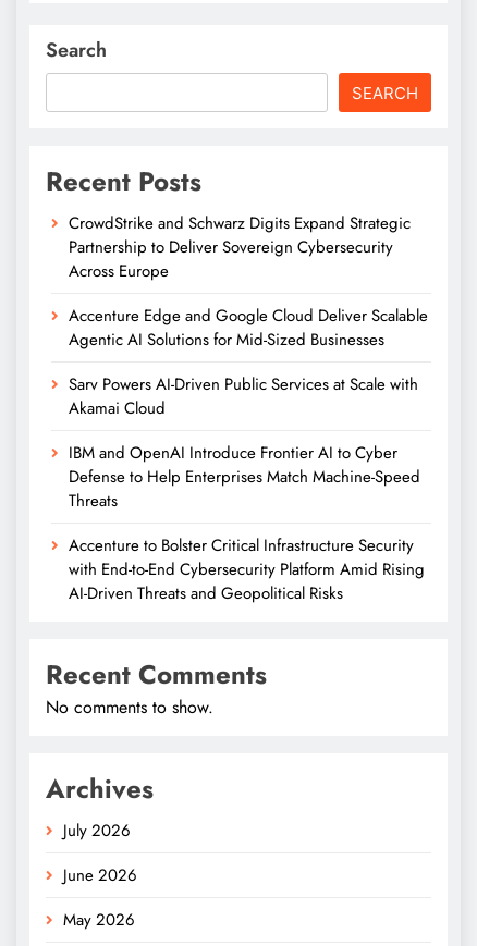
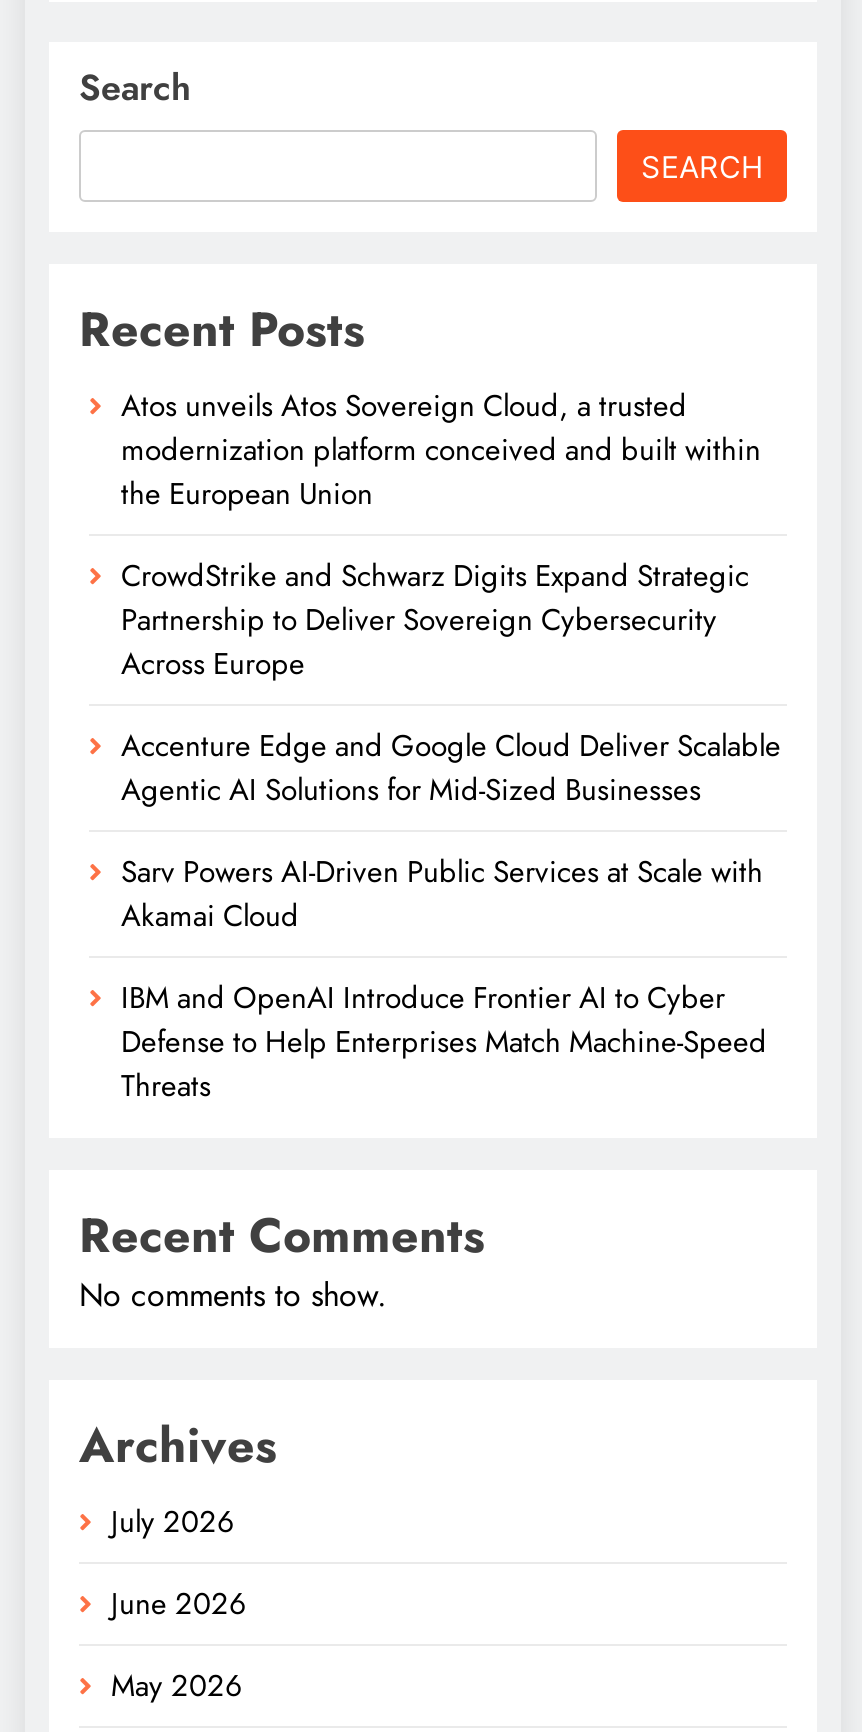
none -> [121,384,761,516] Atos unveils Atos Sovereign Cloud, a trusted | modernization platform conceived and built within | the European Union
moved [69,212,428,513] -> [121,554,781,1108]: CrowdStrike and Schwarz Digits Expand Strategic | Partnership to Deliver Sovereign Cybersecurity | Across Europe | ... | Defense to Help Enterprises Match Machine-Speed | Threats
[69,534,425,606] Accenture to Bolster Critical Infrastructure Security | with End-to-End Cybersecurity Platform Amid Rising | AI-Driven Threats and Geopolitical Risks -> none

